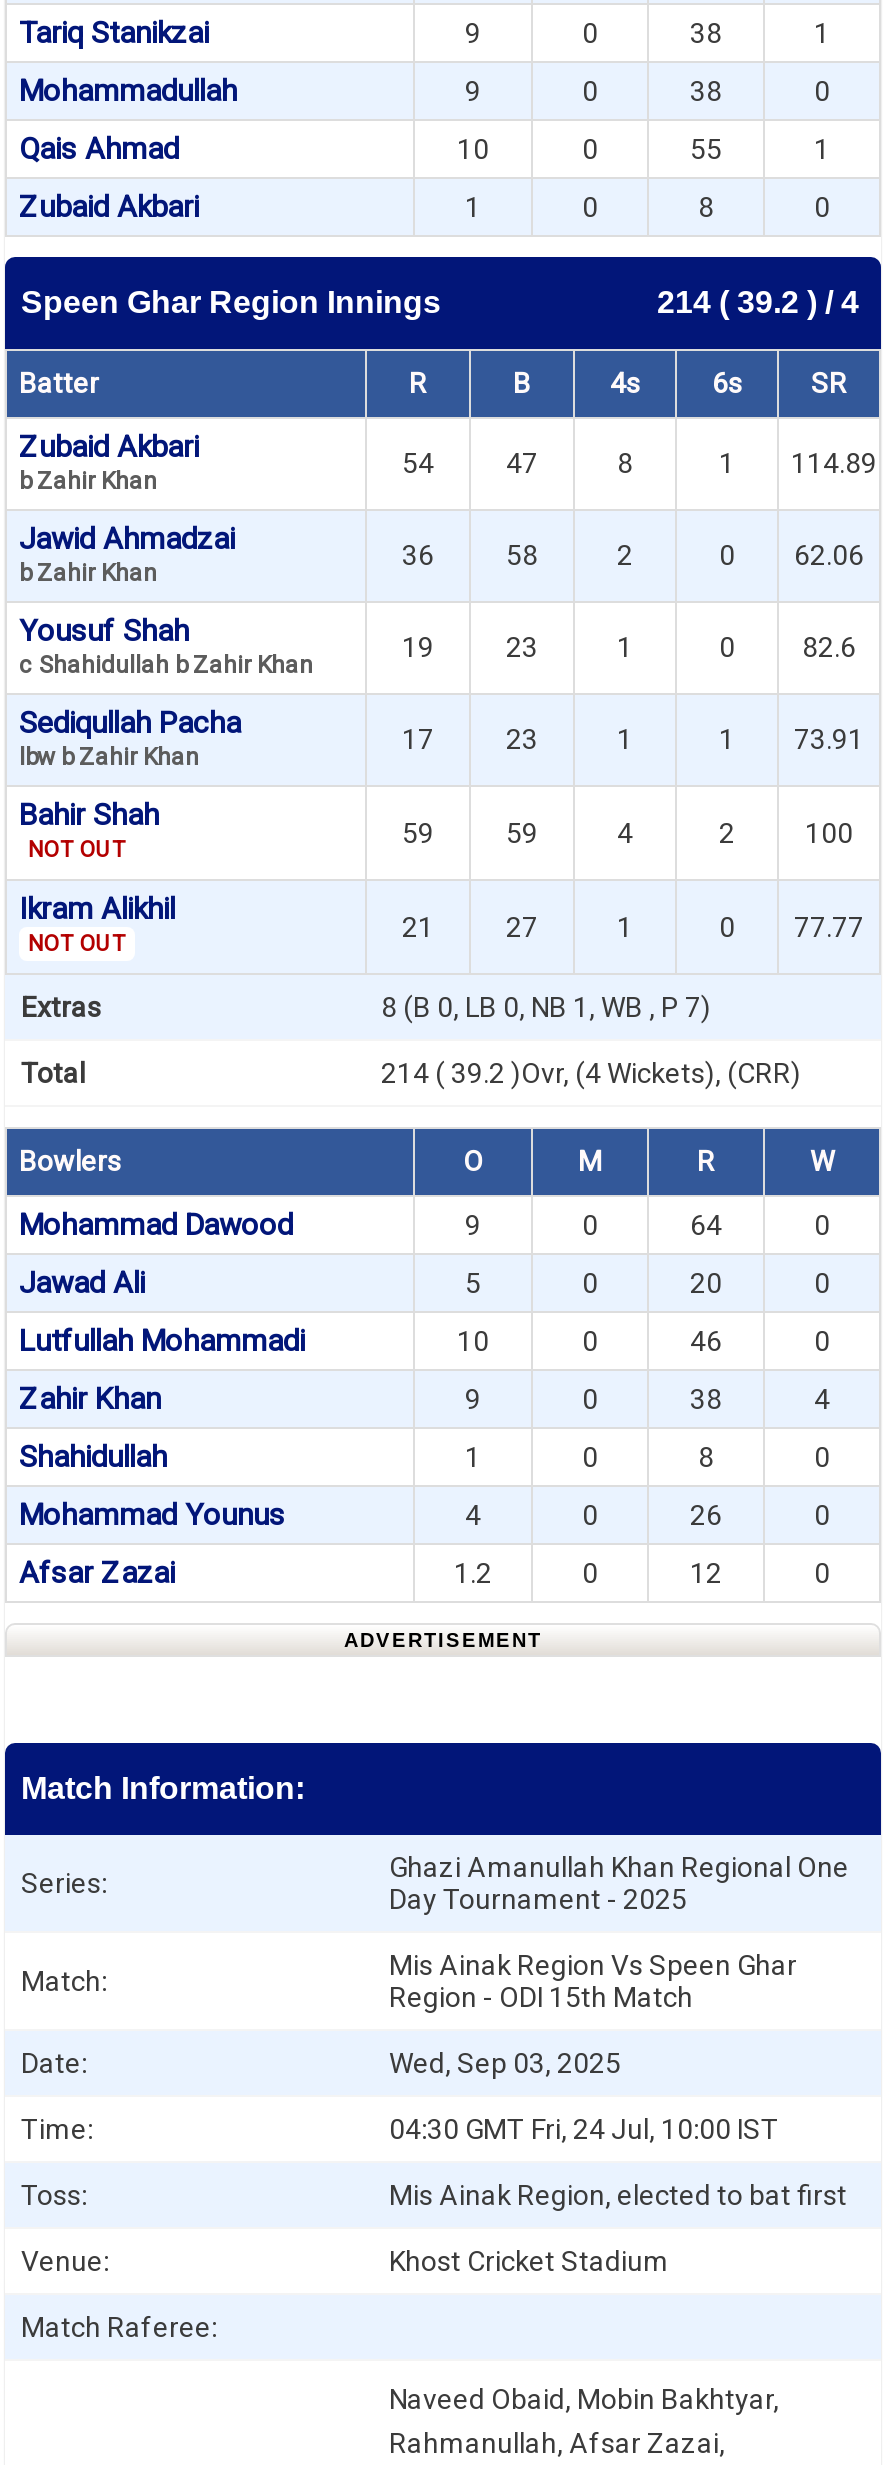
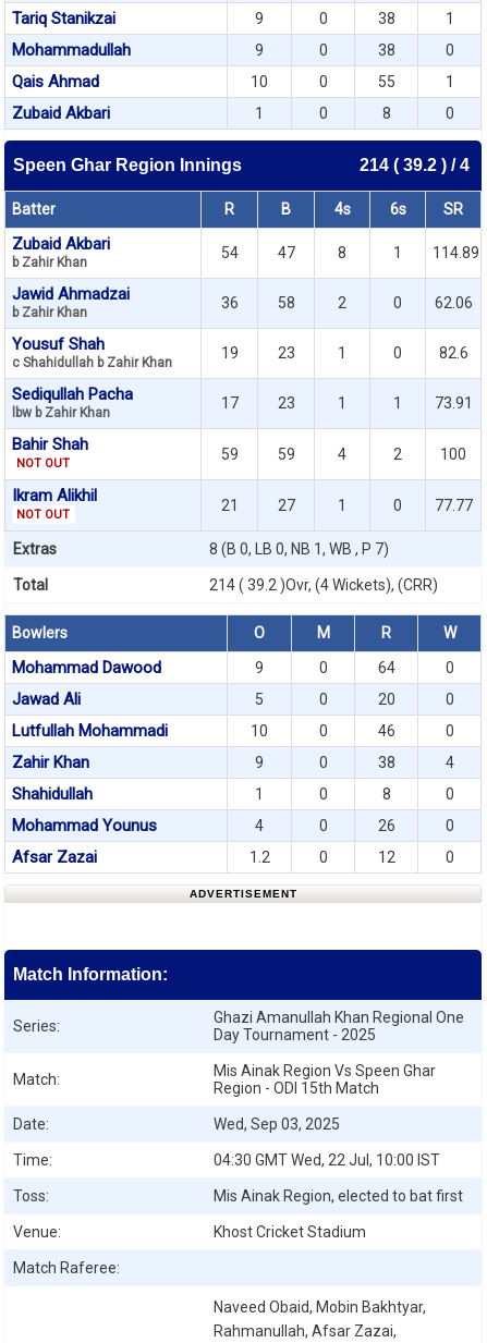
[389,2113,779,2145] 04:30 GMT Fri, 24 Jul, 10:00 IST -> [214,1151,440,1169] 04:30 GMT Wed, 22 Jul, 10:00 IST

